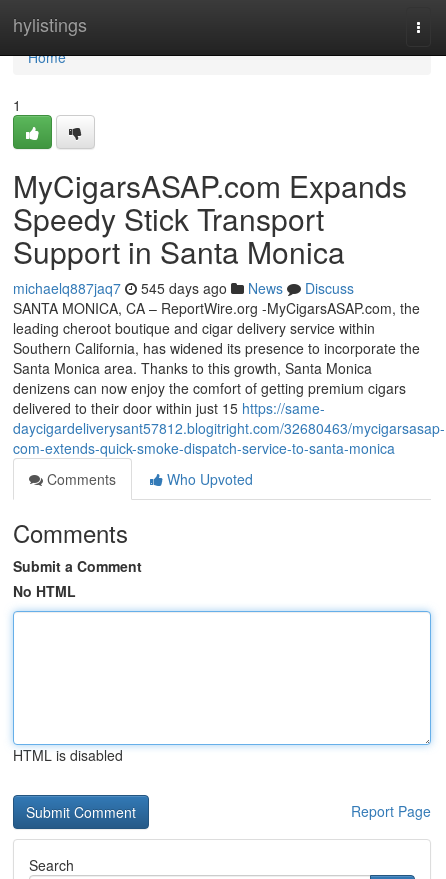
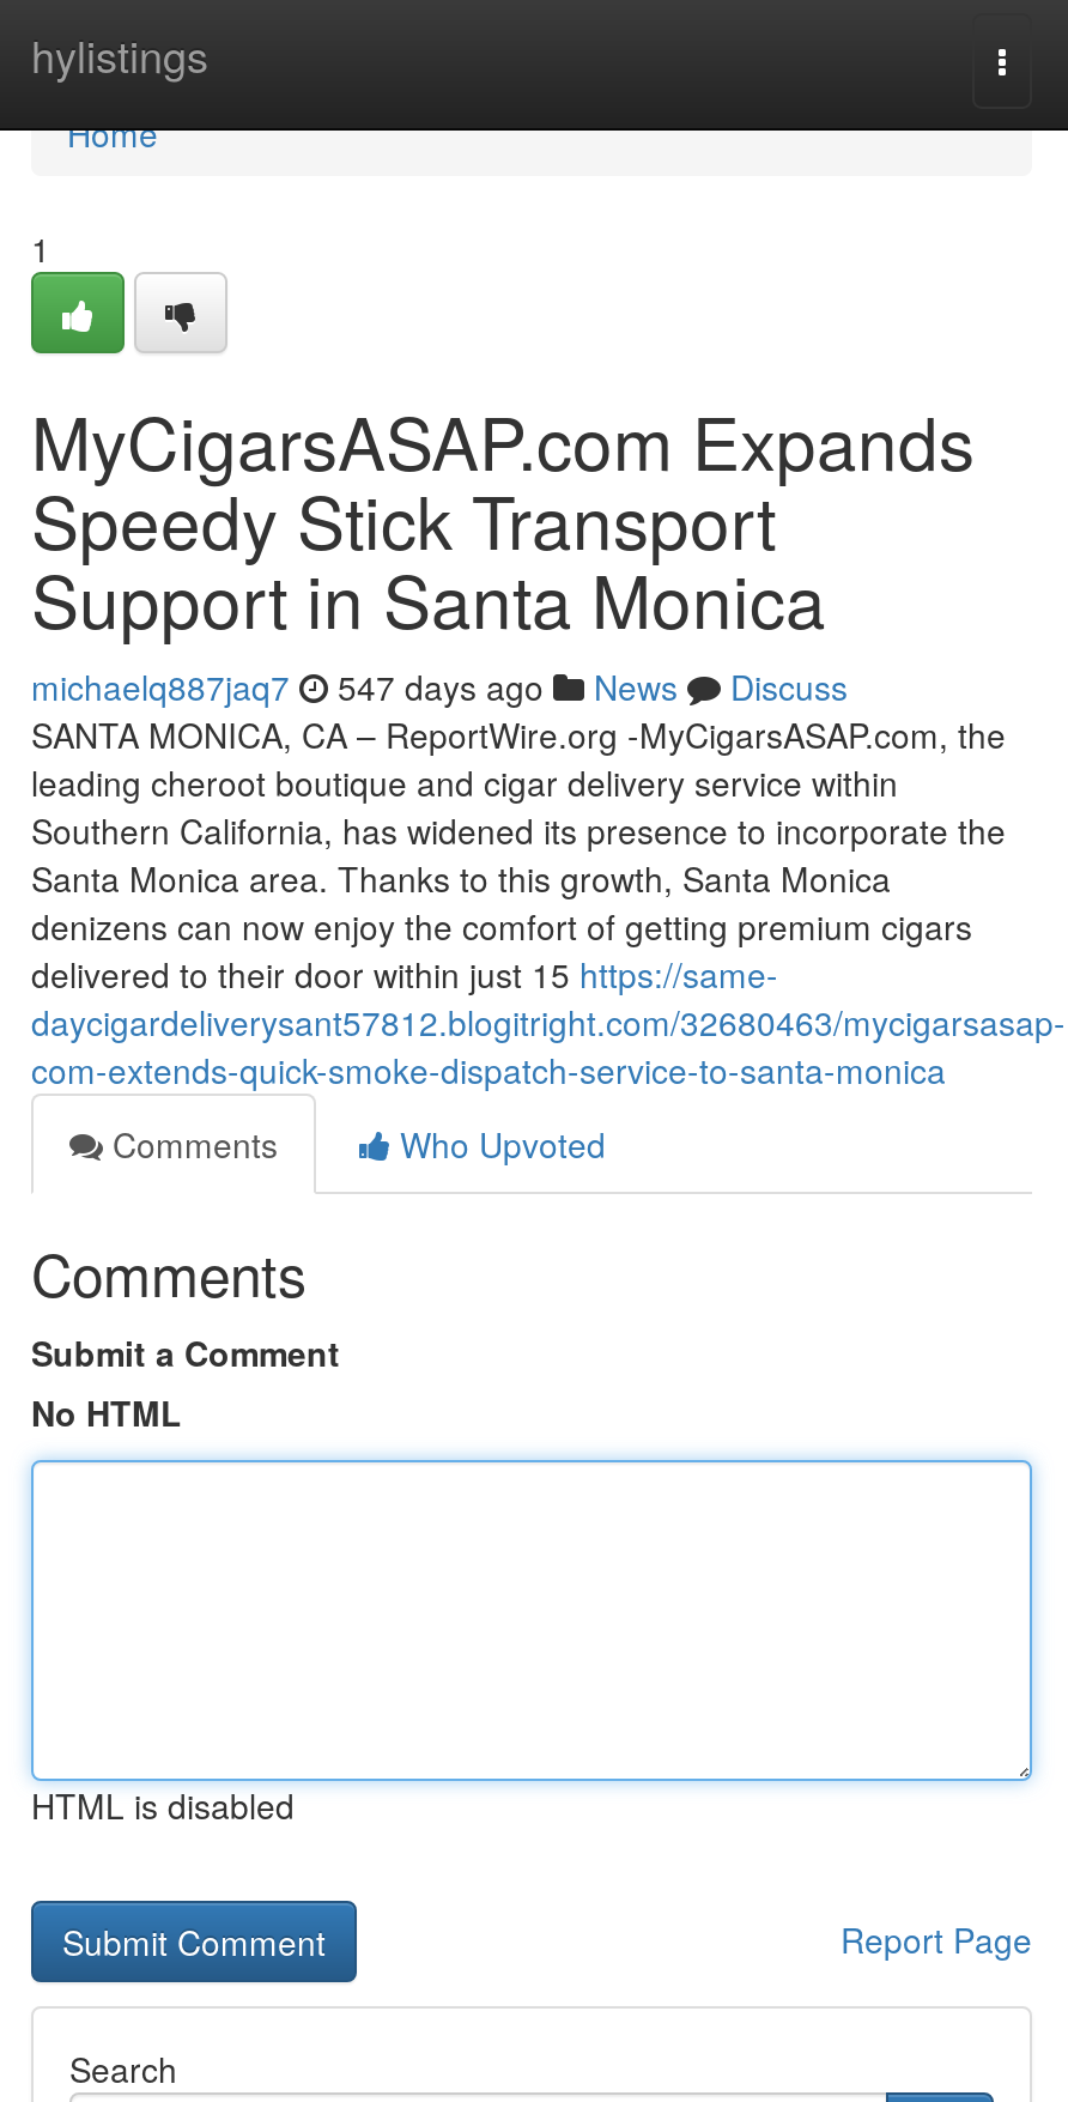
[13,278,354,298] michaelq887jaq7 545 days ago News Discuss -> [31,662,848,710] michaelq887jaq7 547 days ago News Discuss

